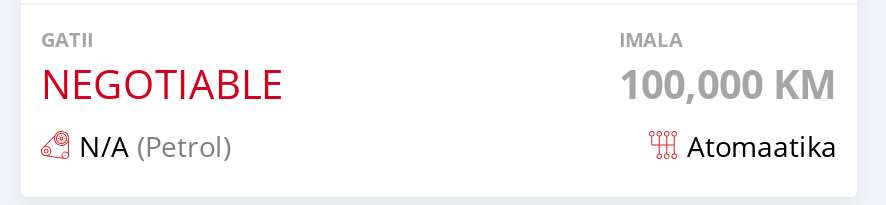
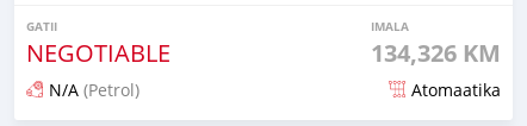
[619,57,837,111] 100,000 KM -> [371,37,501,69] 134,326 KM

